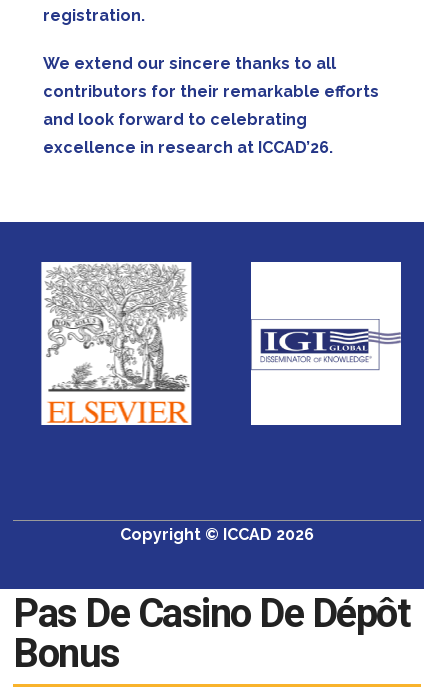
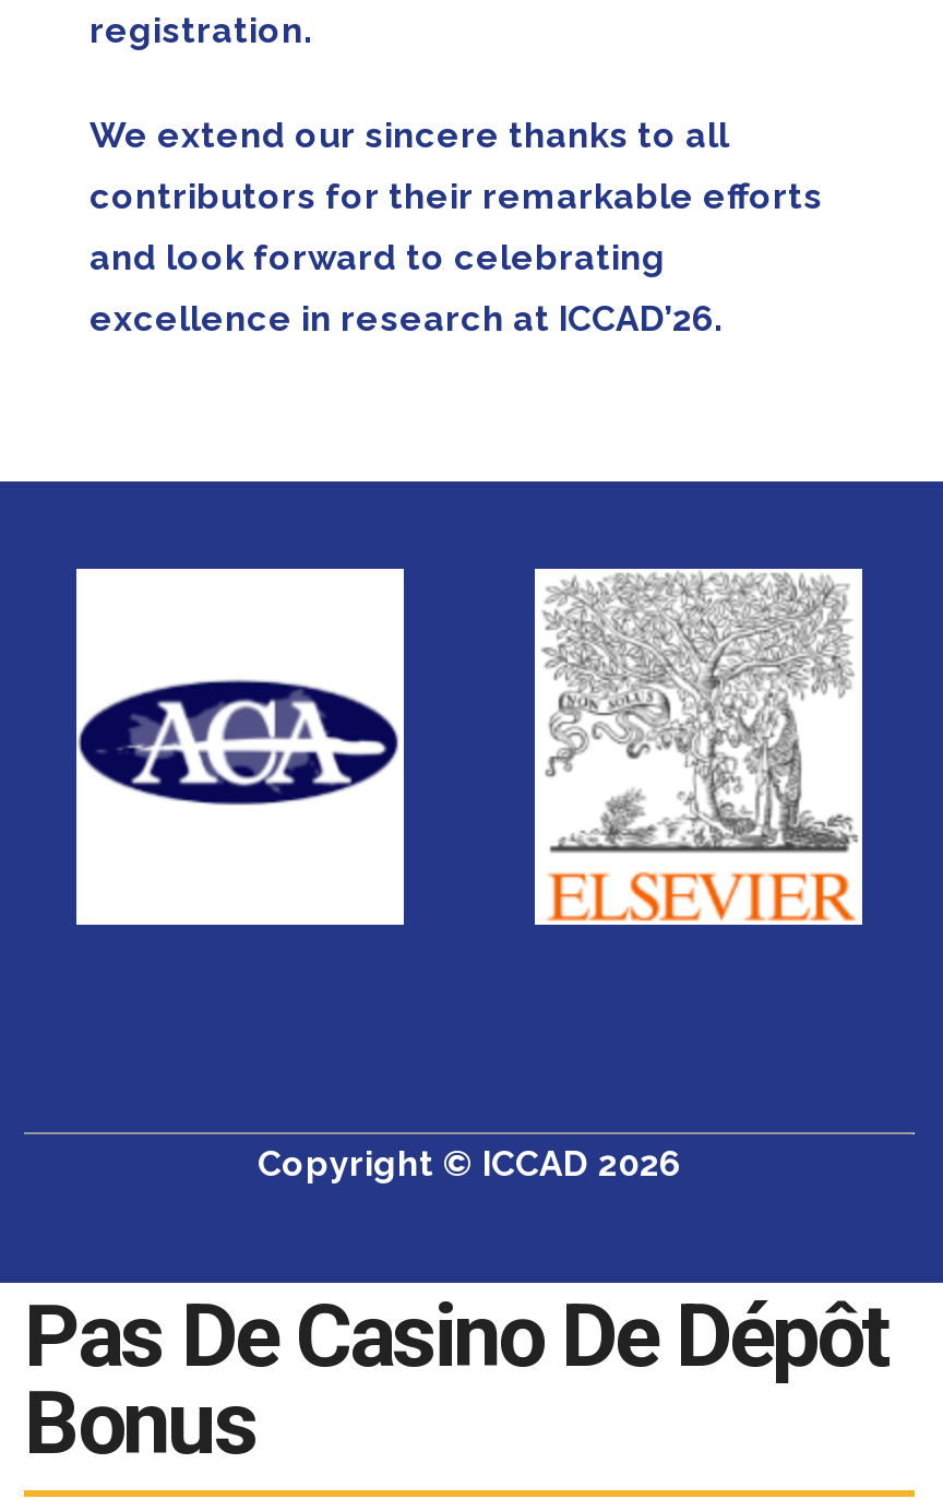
[37,261,193,426] [image] -> [74,567,415,927] [image]
[247,261,402,426] [image] -> [533,567,871,927] [image]

